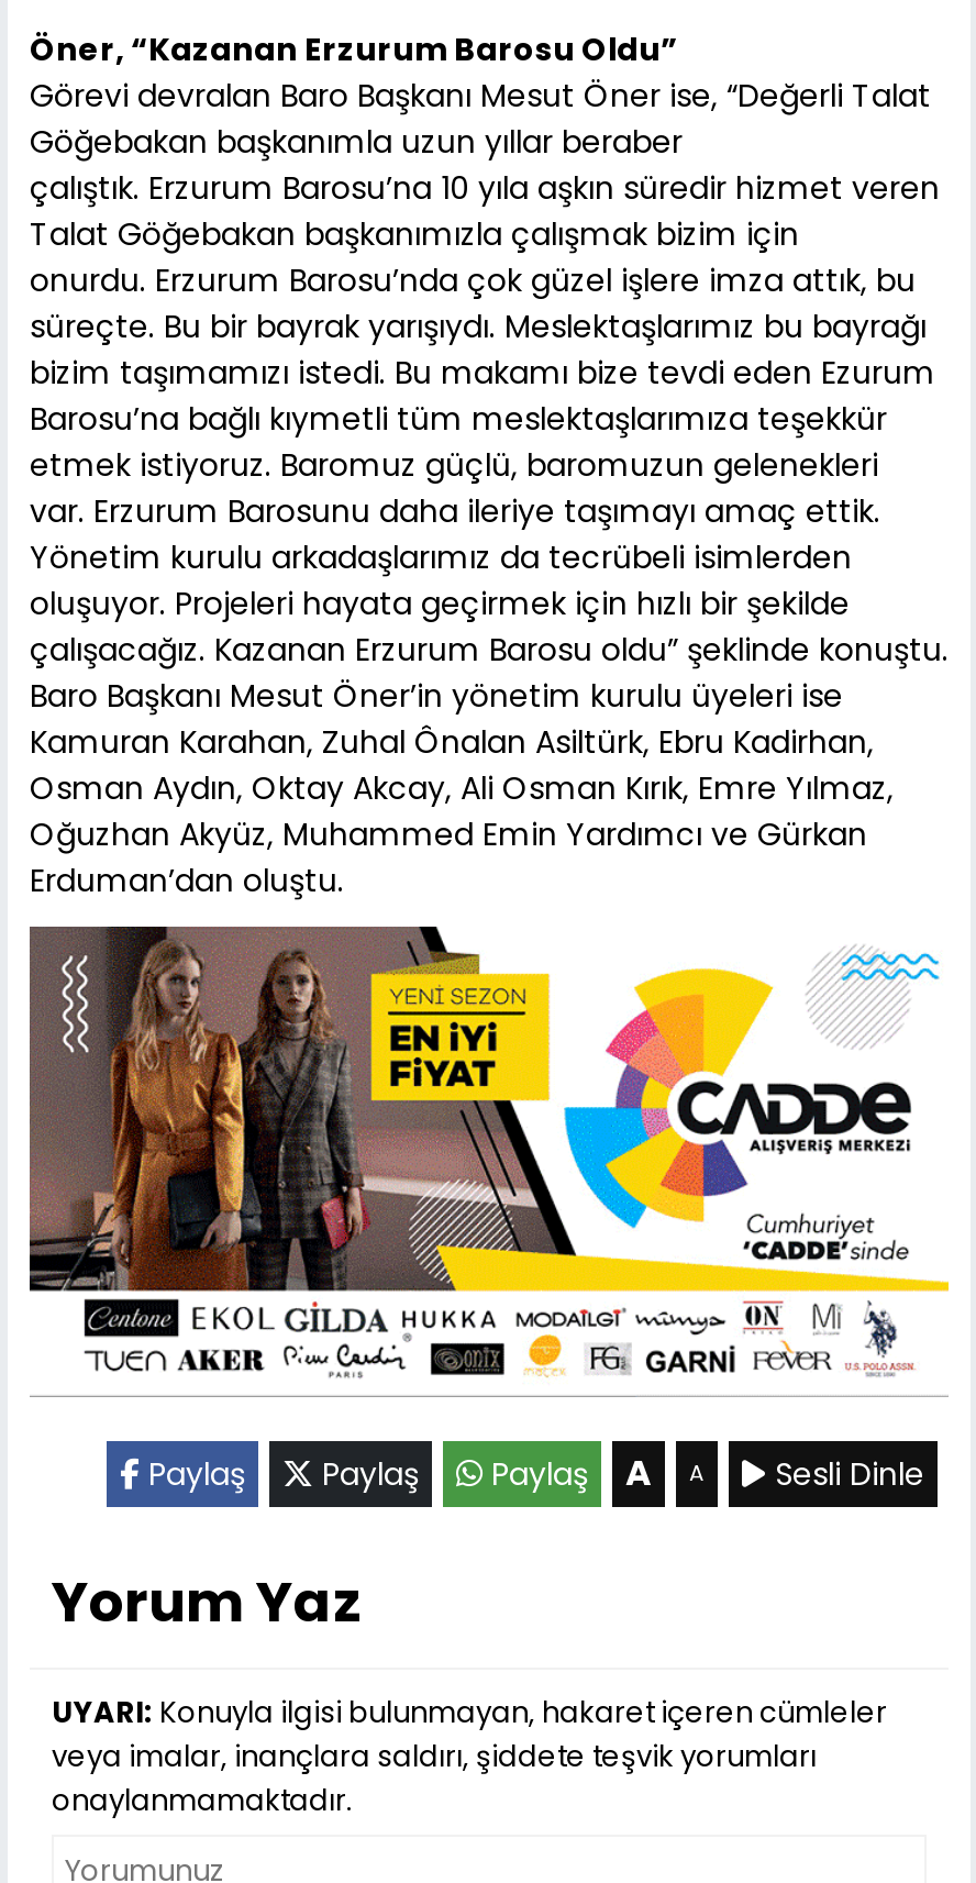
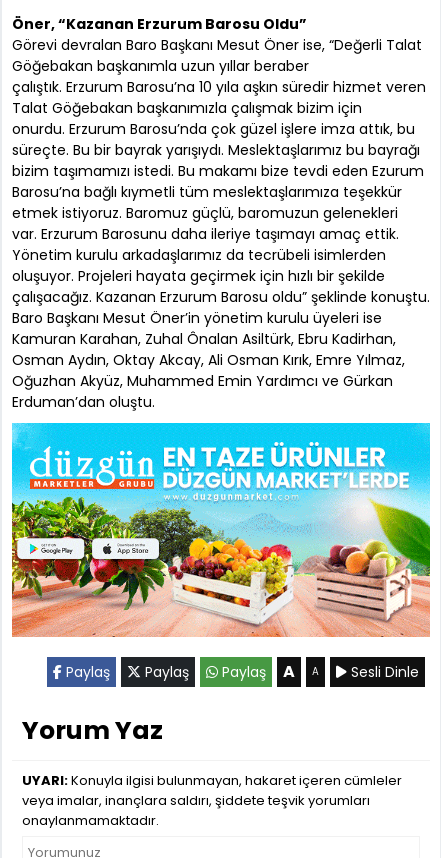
[27,924,949,1395] [image] -> [11,422,431,638] [image]

